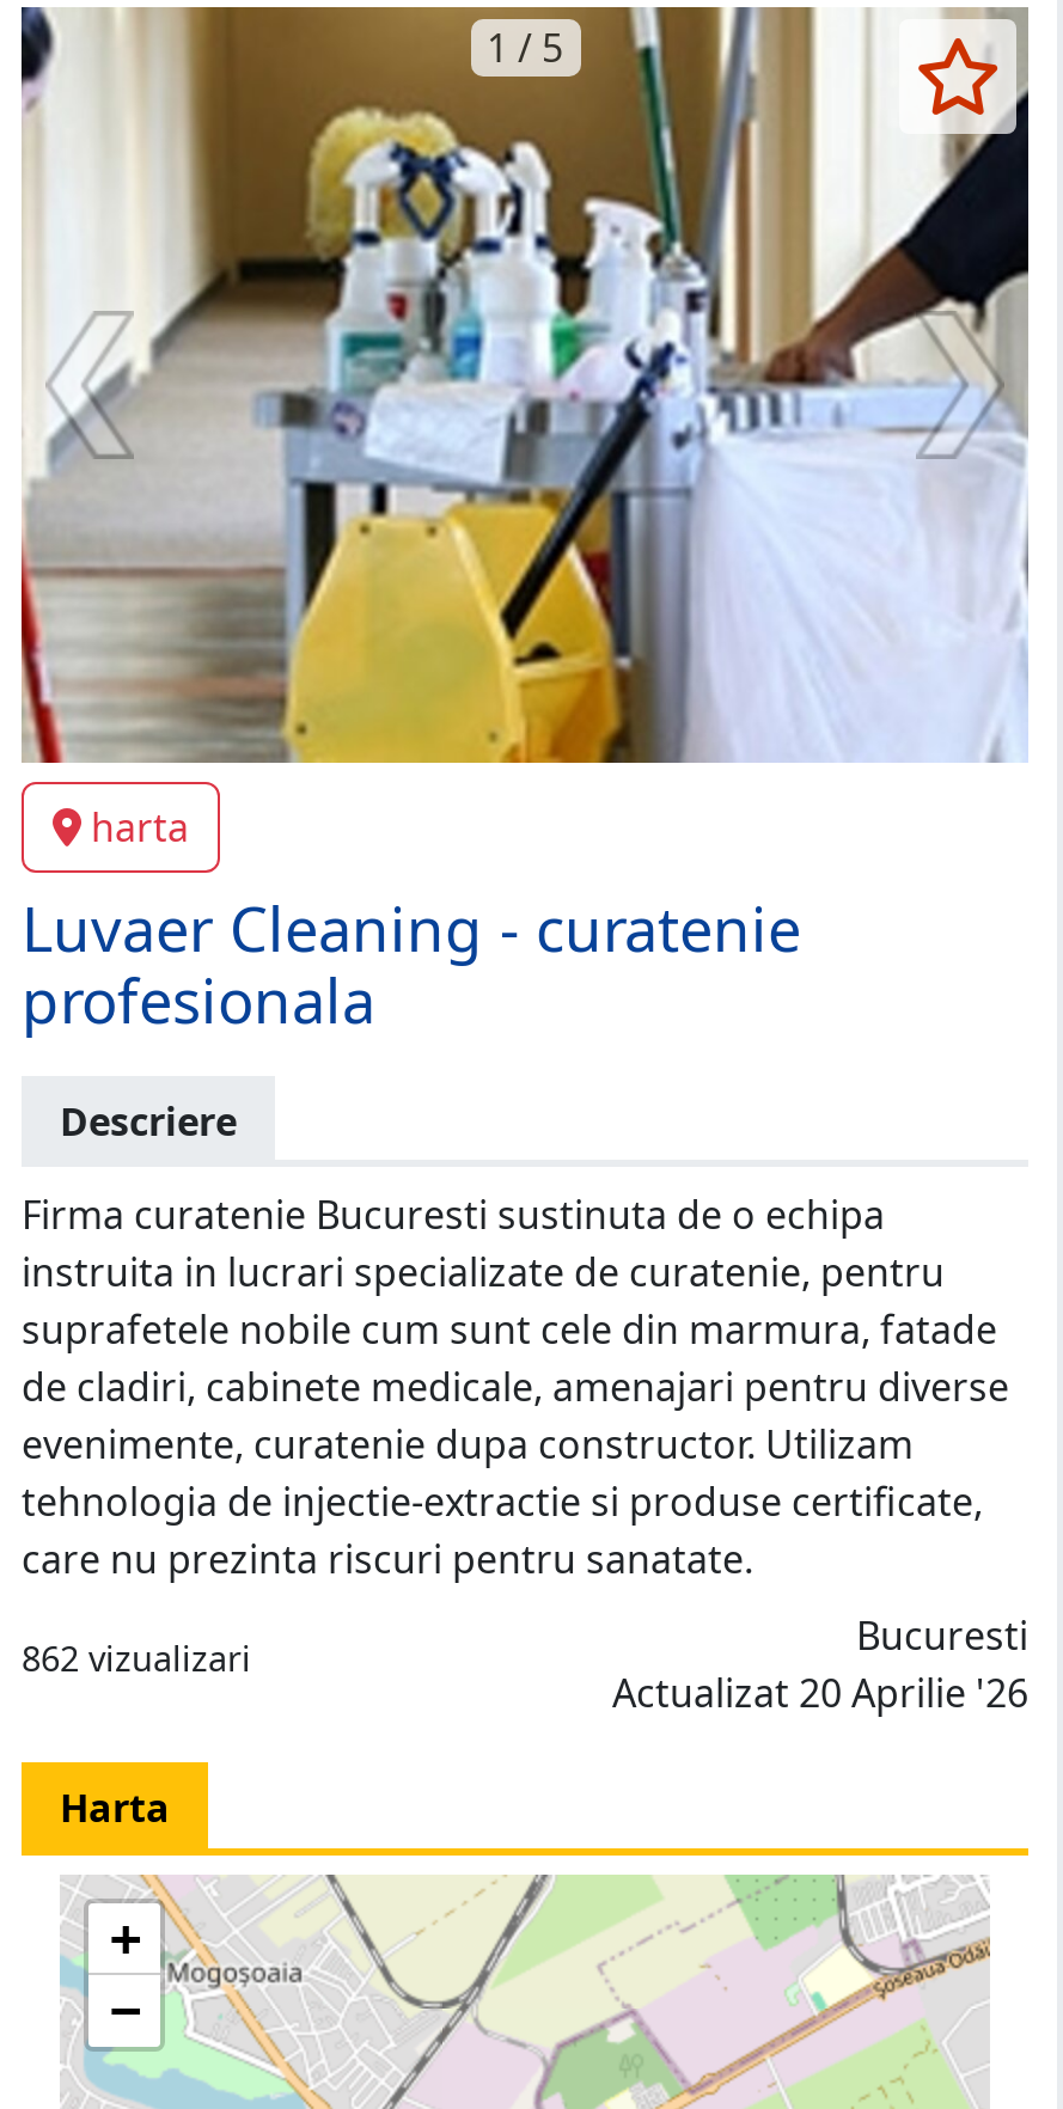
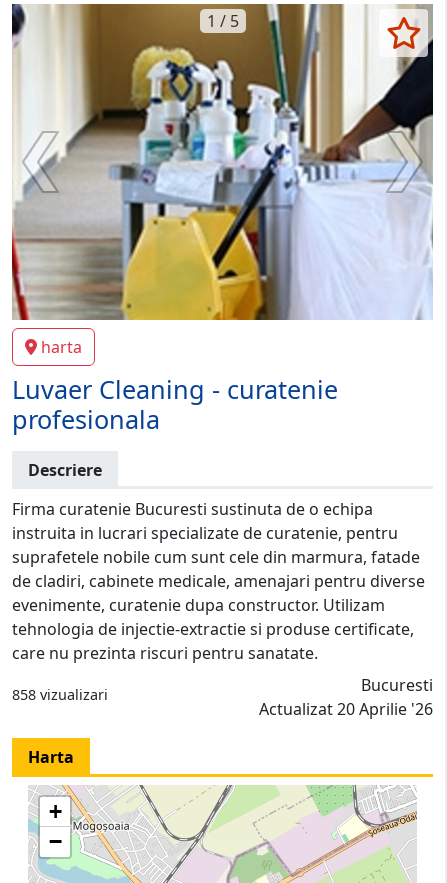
[22,1637,251,1682] 862 vizualizari -> [12,685,108,704] 858 vizualizari

